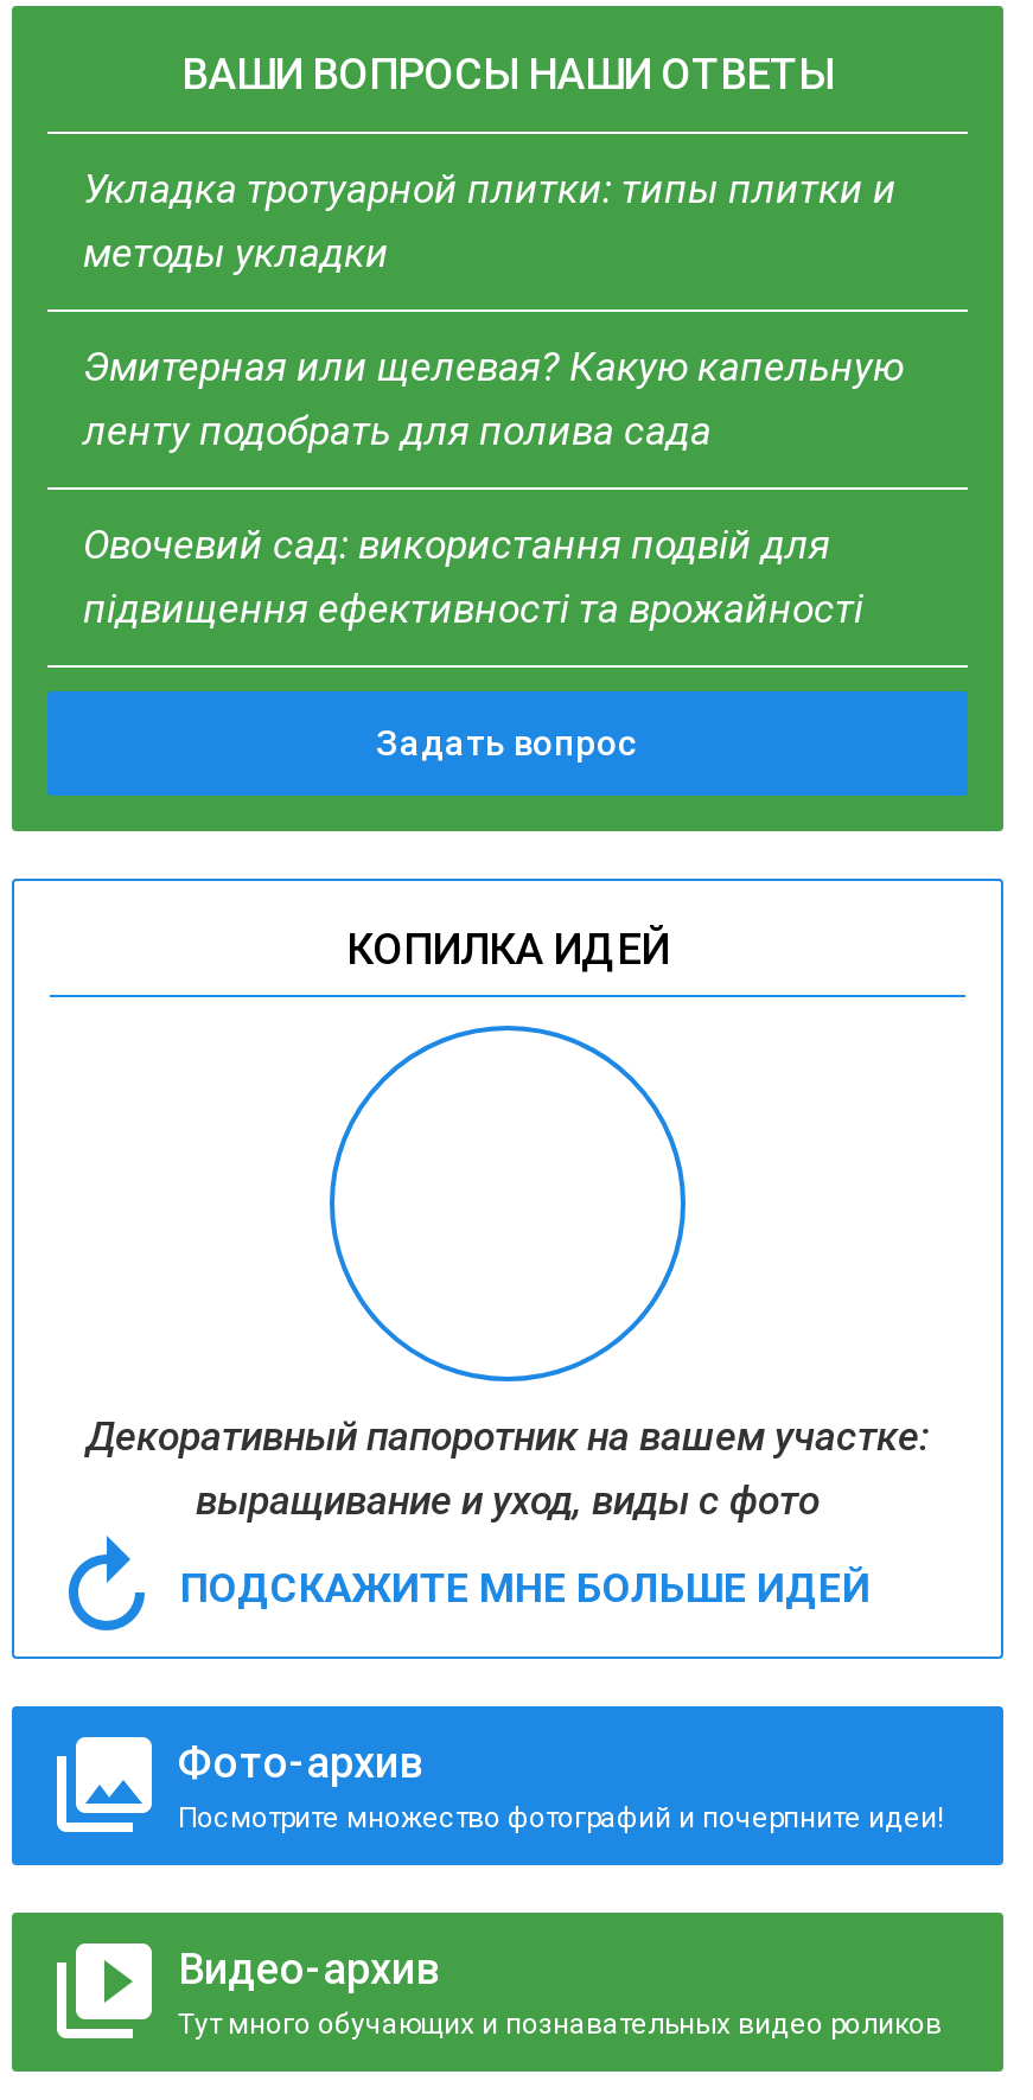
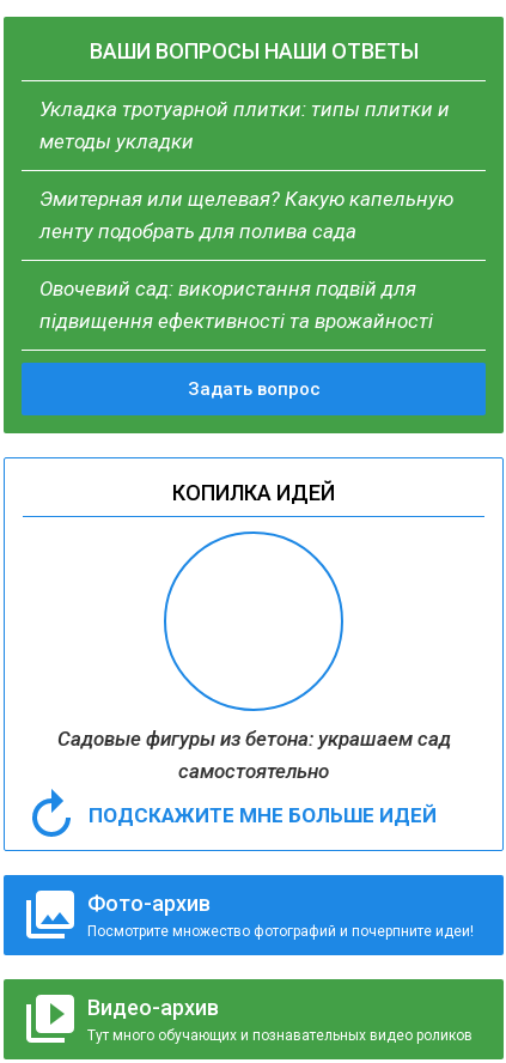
[87,1411,929,1523] Декоративный папоротник на вашем участке: | выращивание и уход, виды с фото -> [57,726,450,782] Садовые фигуры из бетона: украшаем сад | самостоятельно

